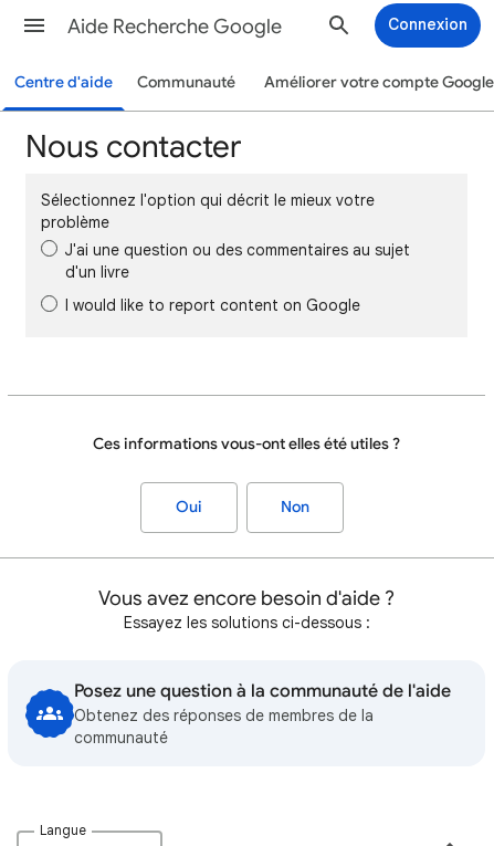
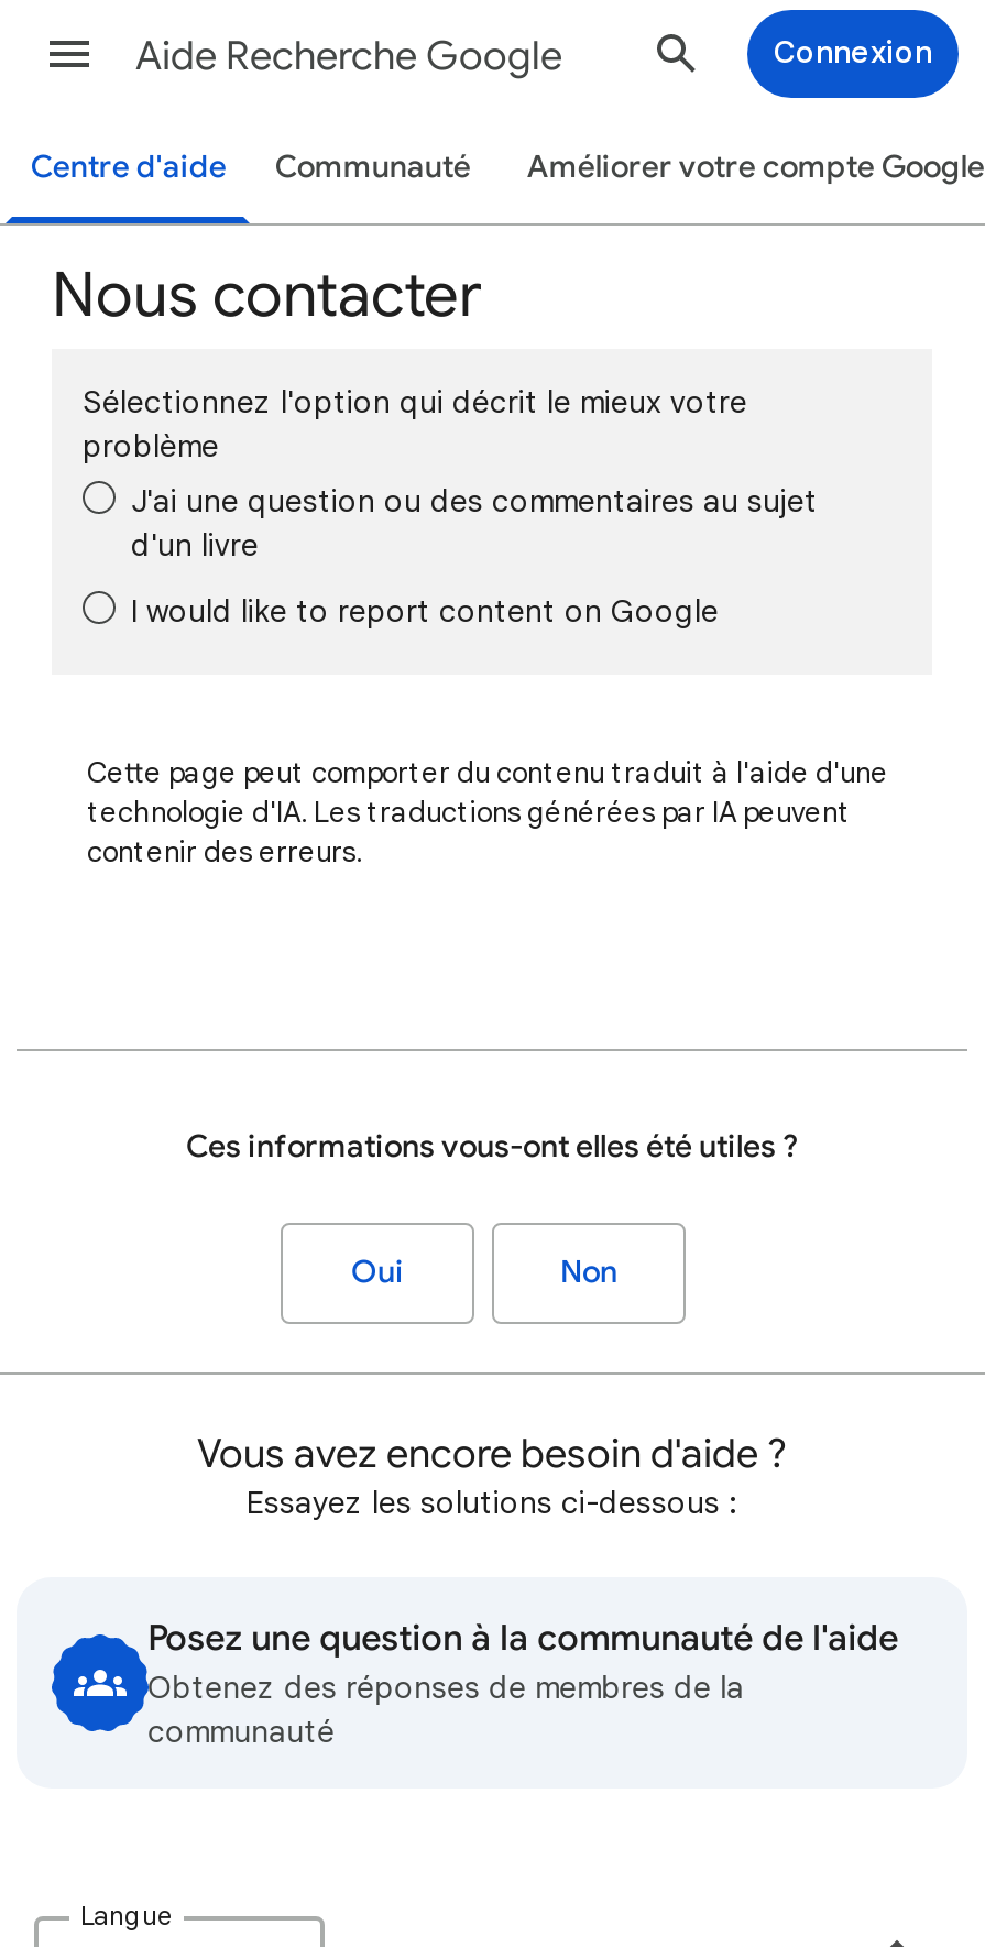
none -> [87,754,888,871] Cette page peut comporter du contenu traduit à l'aide d'une | technologie d'IA. Les traductions générées par IA peuvent | contenir des erreurs.

